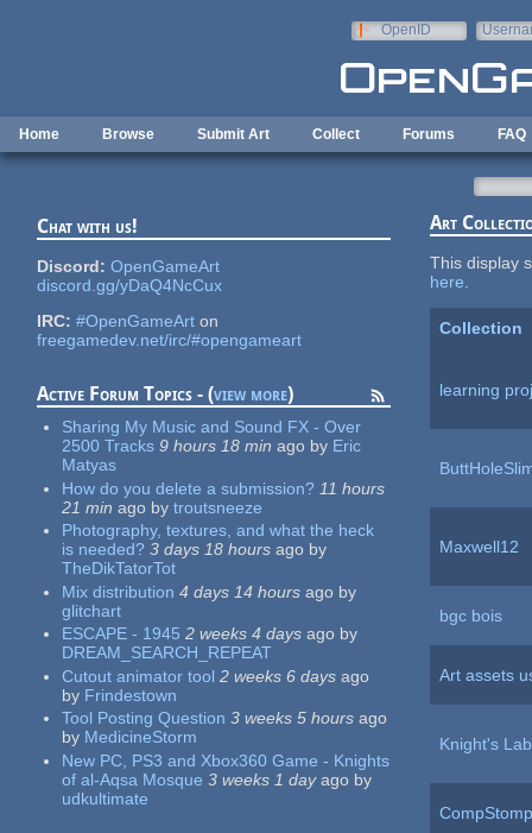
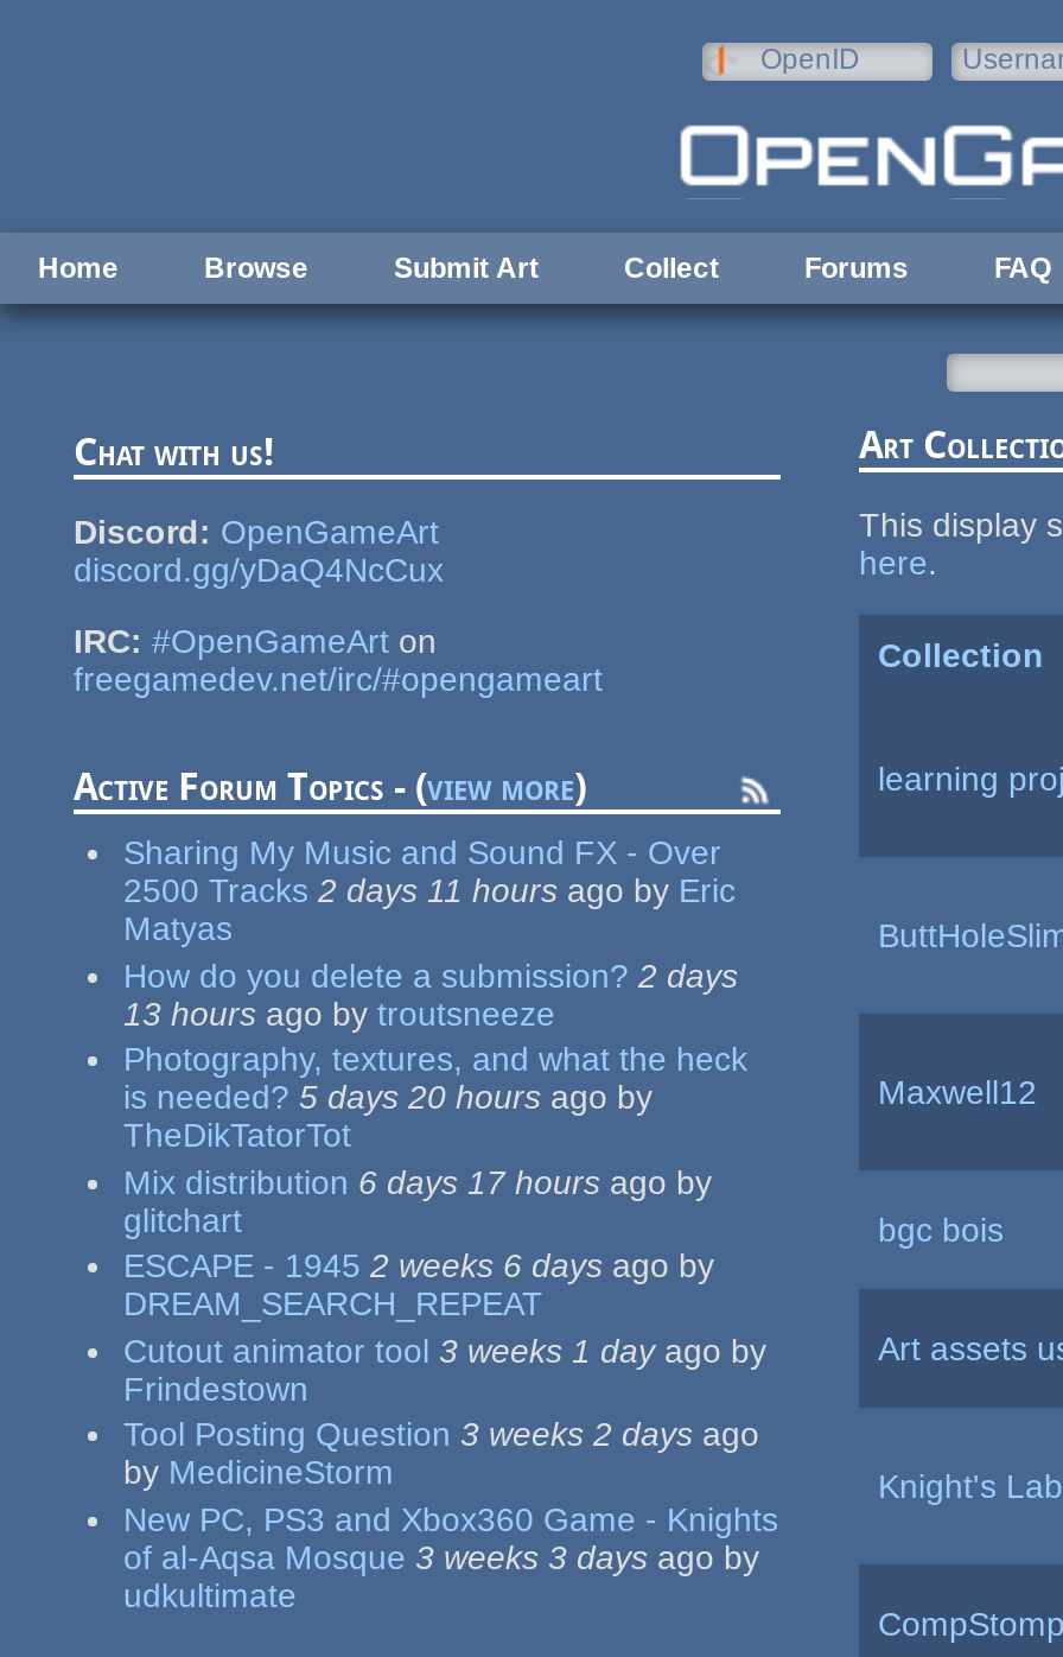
[62,436,361,455] 2500 Tracks 9 hours 18 min ago by Eric -> [123,871,736,909] 2500 Tracks 2 days 11 hours ago by Eric
[62,478,385,497] How do you delete a submission? 11 hours -> [123,956,738,994] How do you delete a submission? 2 days
[62,497,262,516] 21 min ago by troutsneeze -> [123,994,555,1032] 13 hours ago by troutsneeze
[62,540,327,559] is needed? 3 days 18 hours ago by -> [123,1078,653,1116] is needed? 5 days 20 hours ago by
[62,582,356,601] Mix distribution 4 days 14 hours ago by -> [123,1162,712,1200] Mix distribution 6 days 17 hours ago by
[62,624,357,643] ESCAPE - 1945 2 weeks 4 days ago by -> [123,1247,714,1285] ESCAPE - 1945 2 weeks 6 days ago by
[62,666,387,727] Cutout animator tool 2 weeks 6 days ago | by Frindestown | Tool Posting Question 3 weeks 5 hours ago -> [123,1331,766,1453] Cutout animator tool 3 weeks 1 day ago by | Frindestown | Tool Posting Question 3 weeks 2 days ago
[62,770,372,789] of al-Aqsa Mosque 3 weeks 1 day ago by -> [123,1537,759,1575] of al-Aqsa Mosque 3 weeks 3 days ago by

